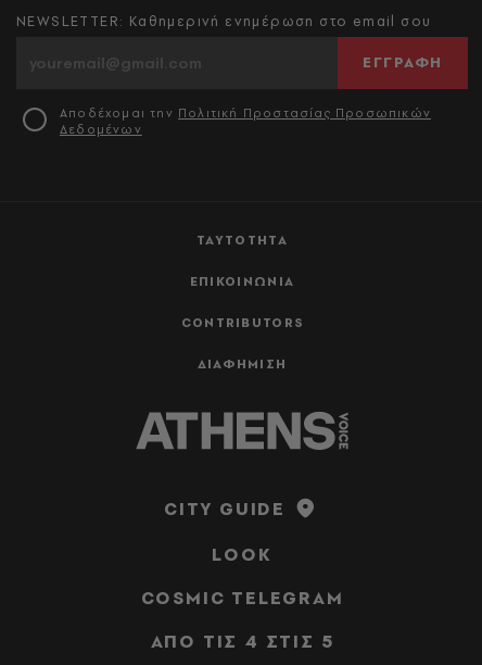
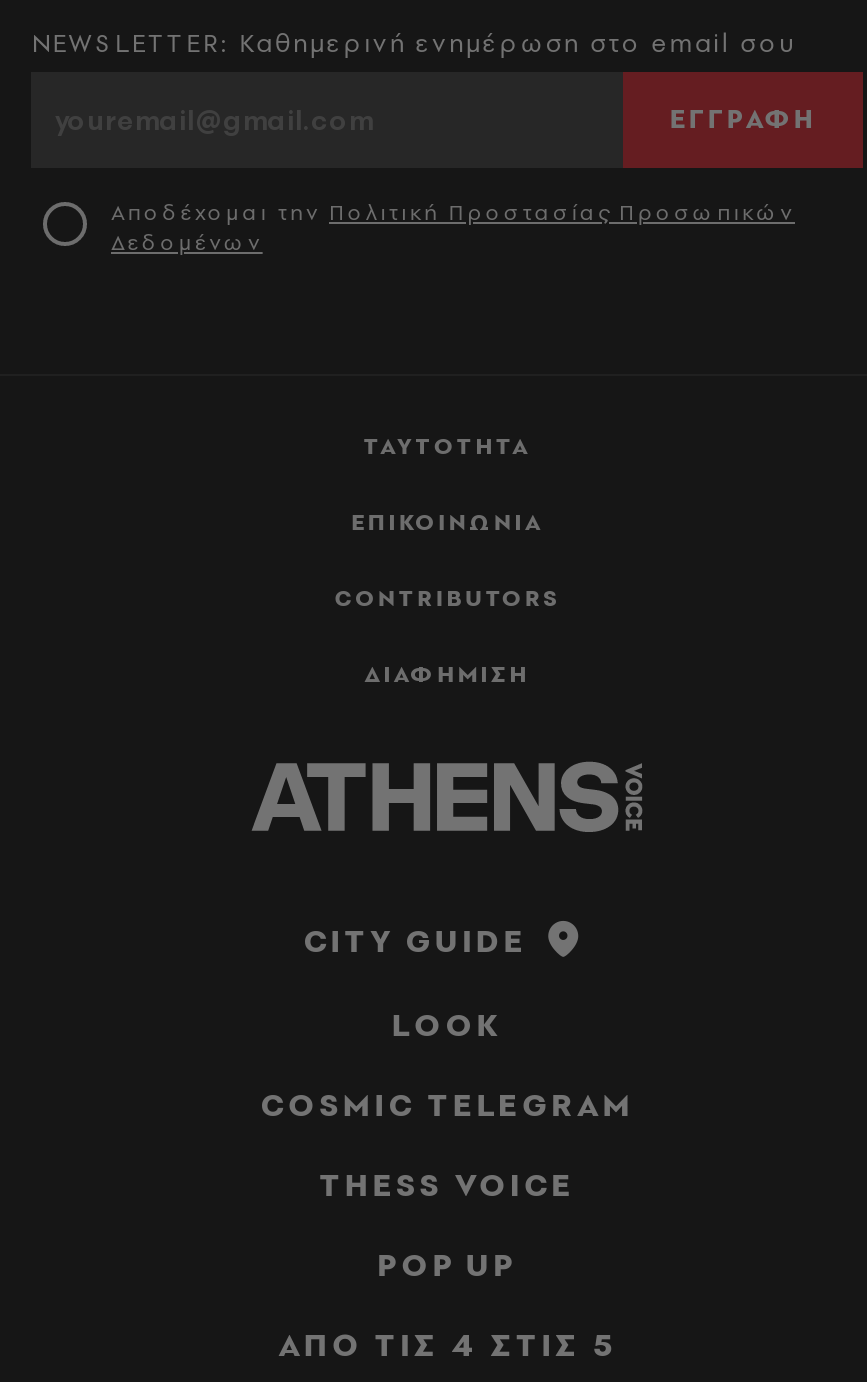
none -> [319,1162,575,1286] THESS VOICE | POP UP

